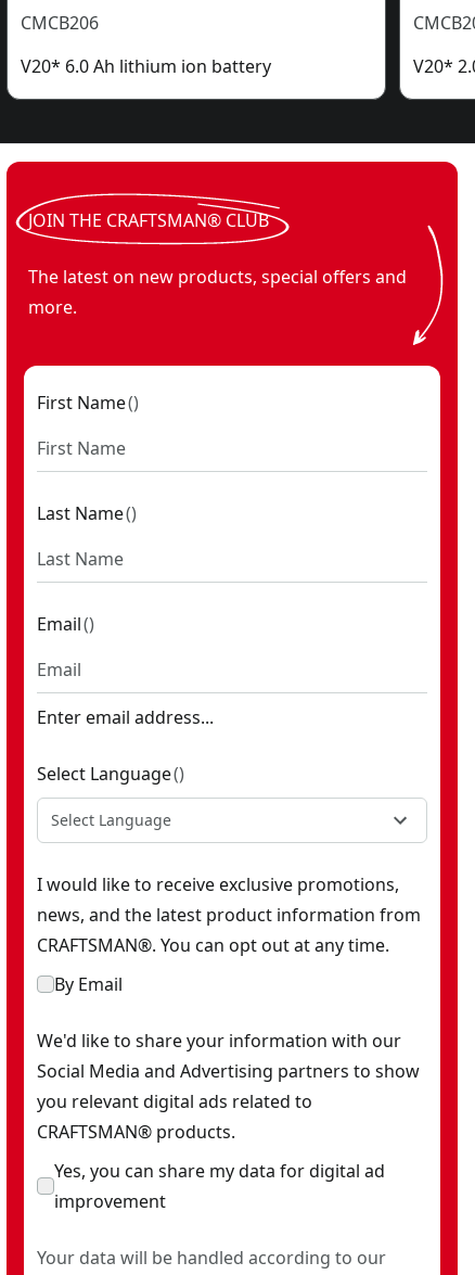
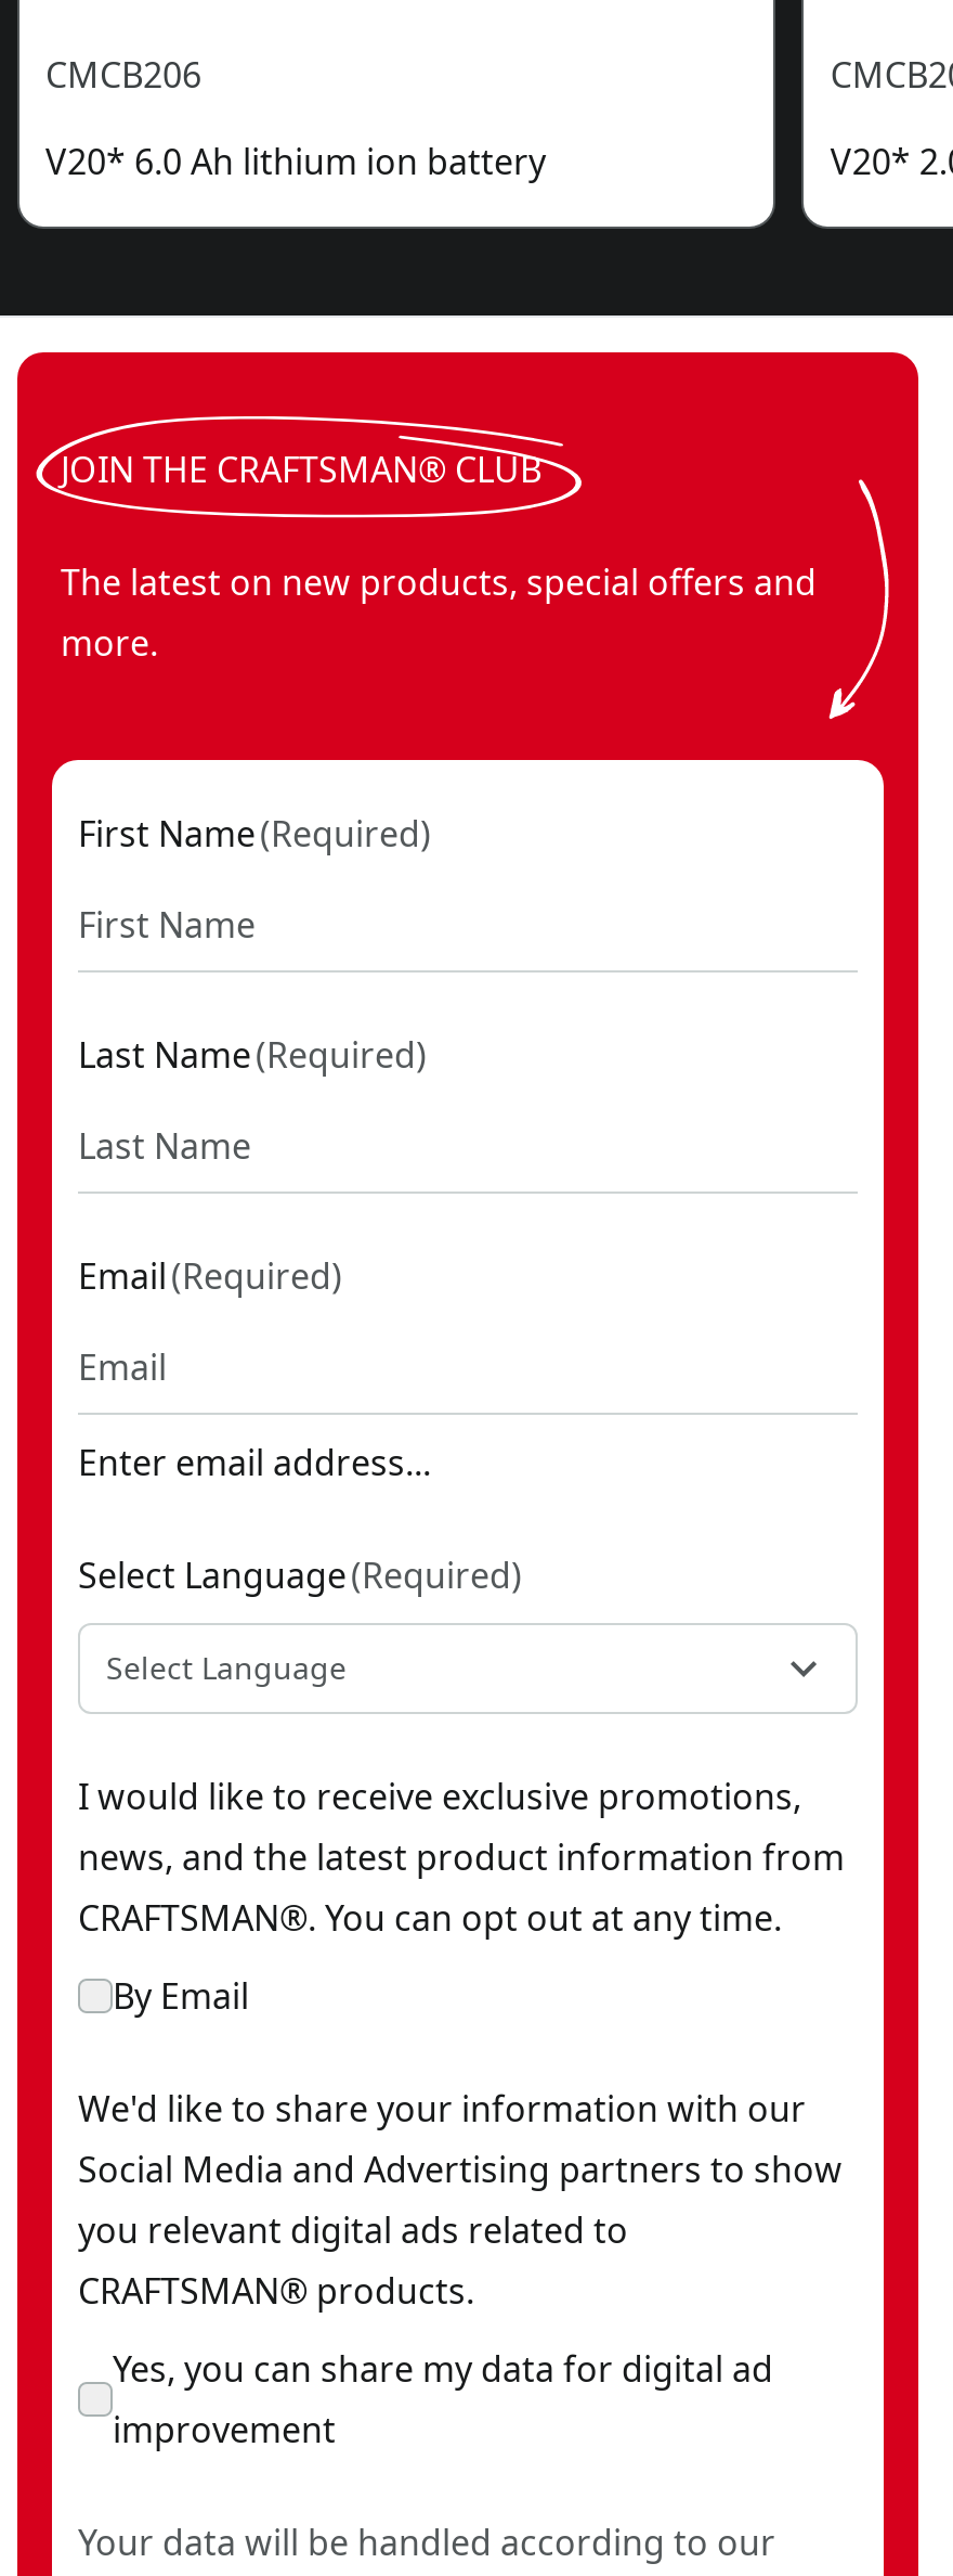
[37,391,139,415] First Name () -> [78,810,431,858] First Name (Required)
[37,501,137,525] Last Name () -> [78,1031,427,1079] Last Name (Required)
[37,612,94,636] Email () -> [78,1252,342,1300] Email (Required)
[37,762,184,786] Select Language () -> [78,1551,522,1599] Select Language (Required)

